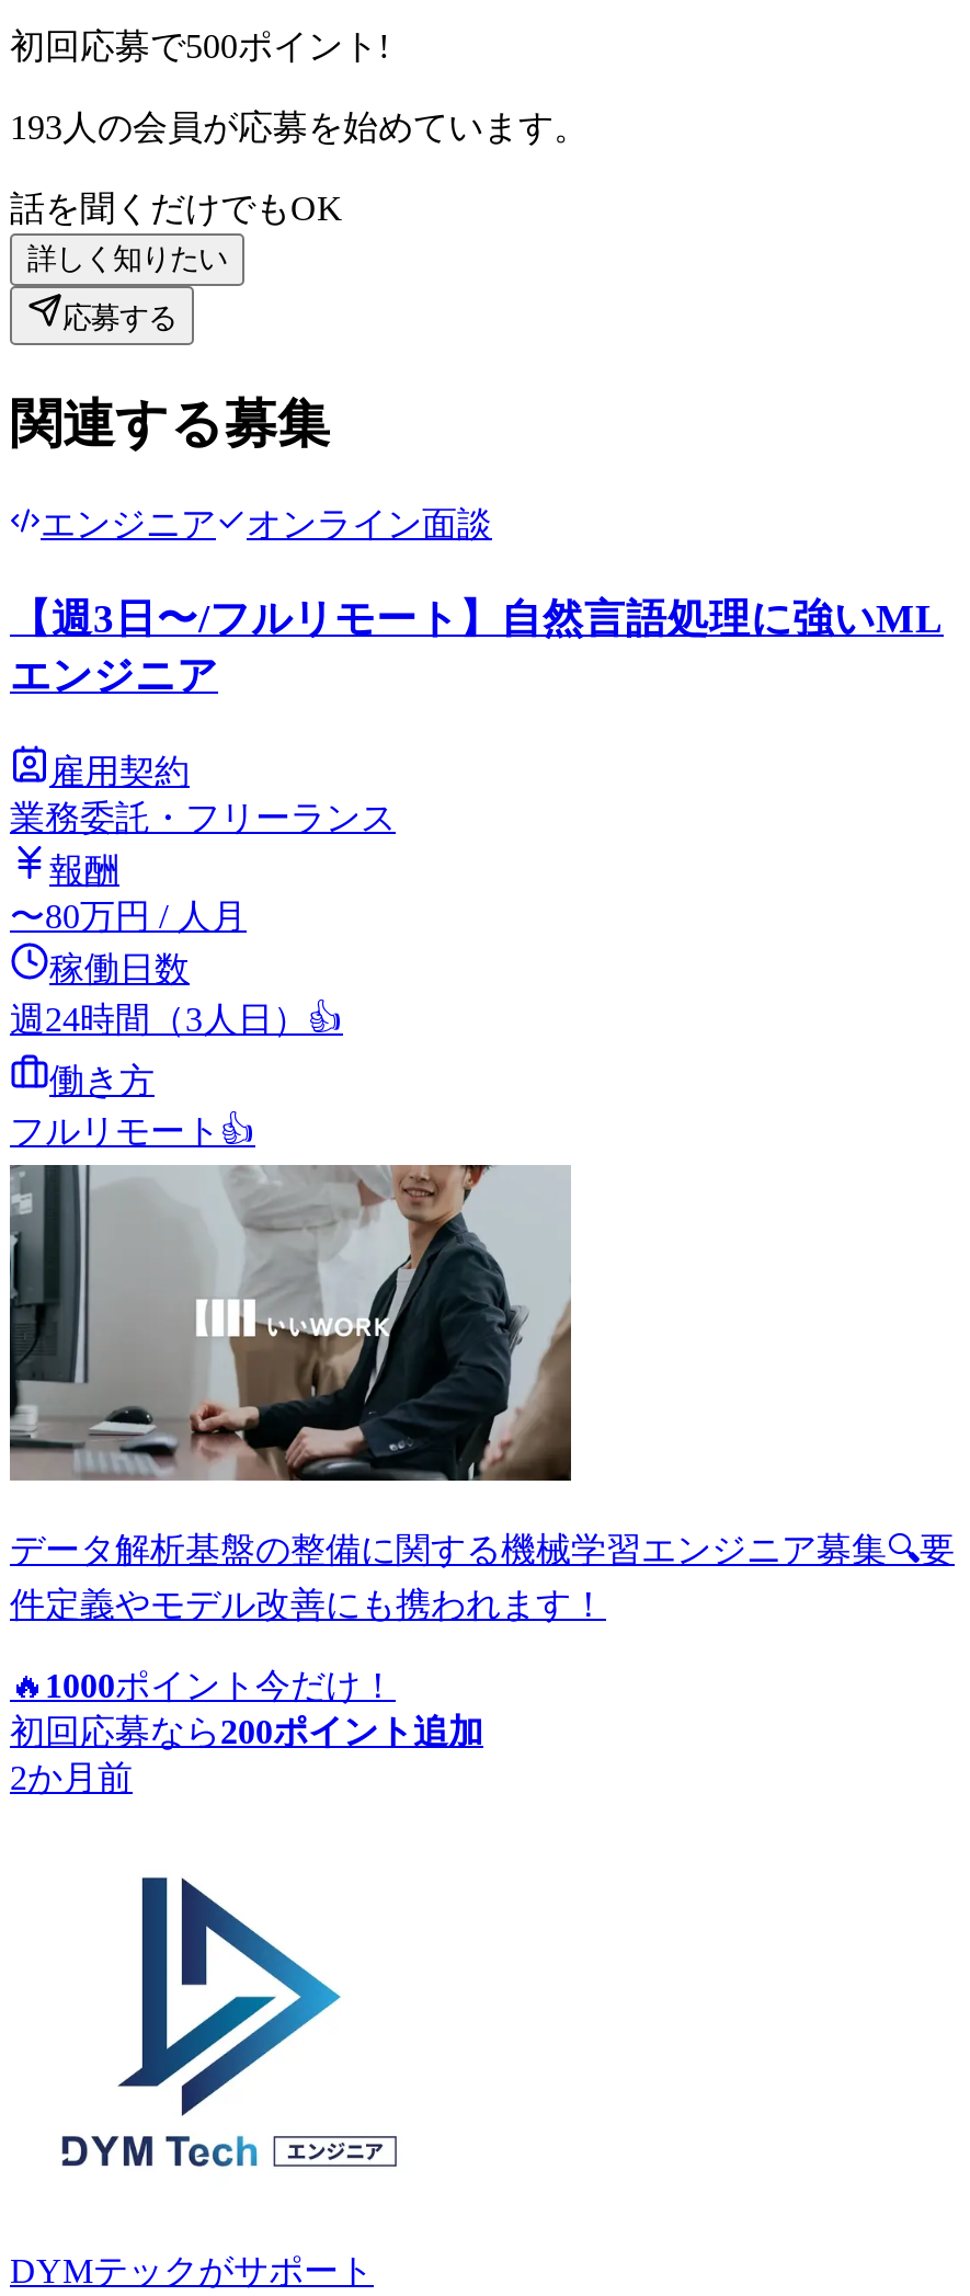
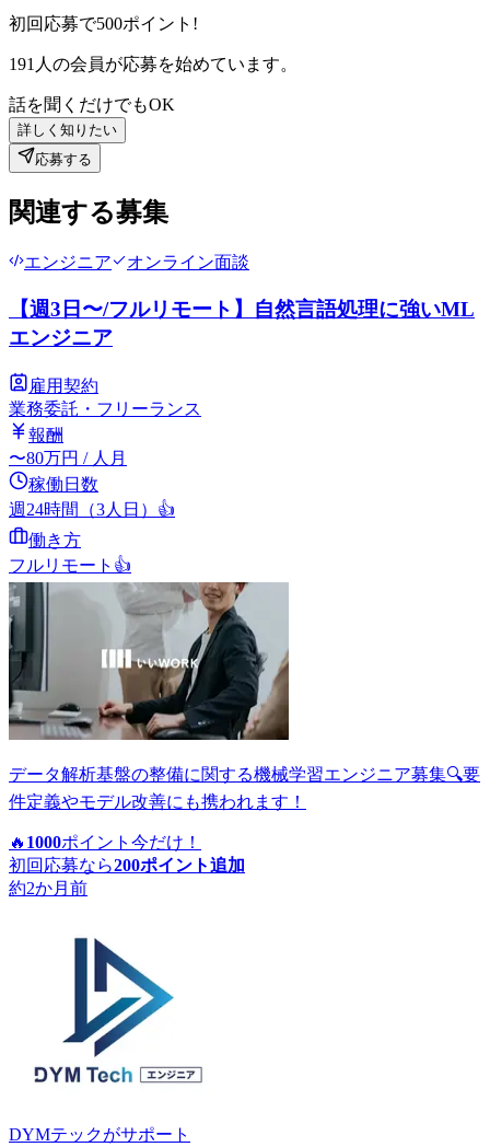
[10,109,589,146] 193人の会員が応募を始めています。 -> [9,55,297,74] 191人の会員が応募を始めています。
[10,1760,133,1797] 2か月前 -> [9,879,87,898] 約2か月前

